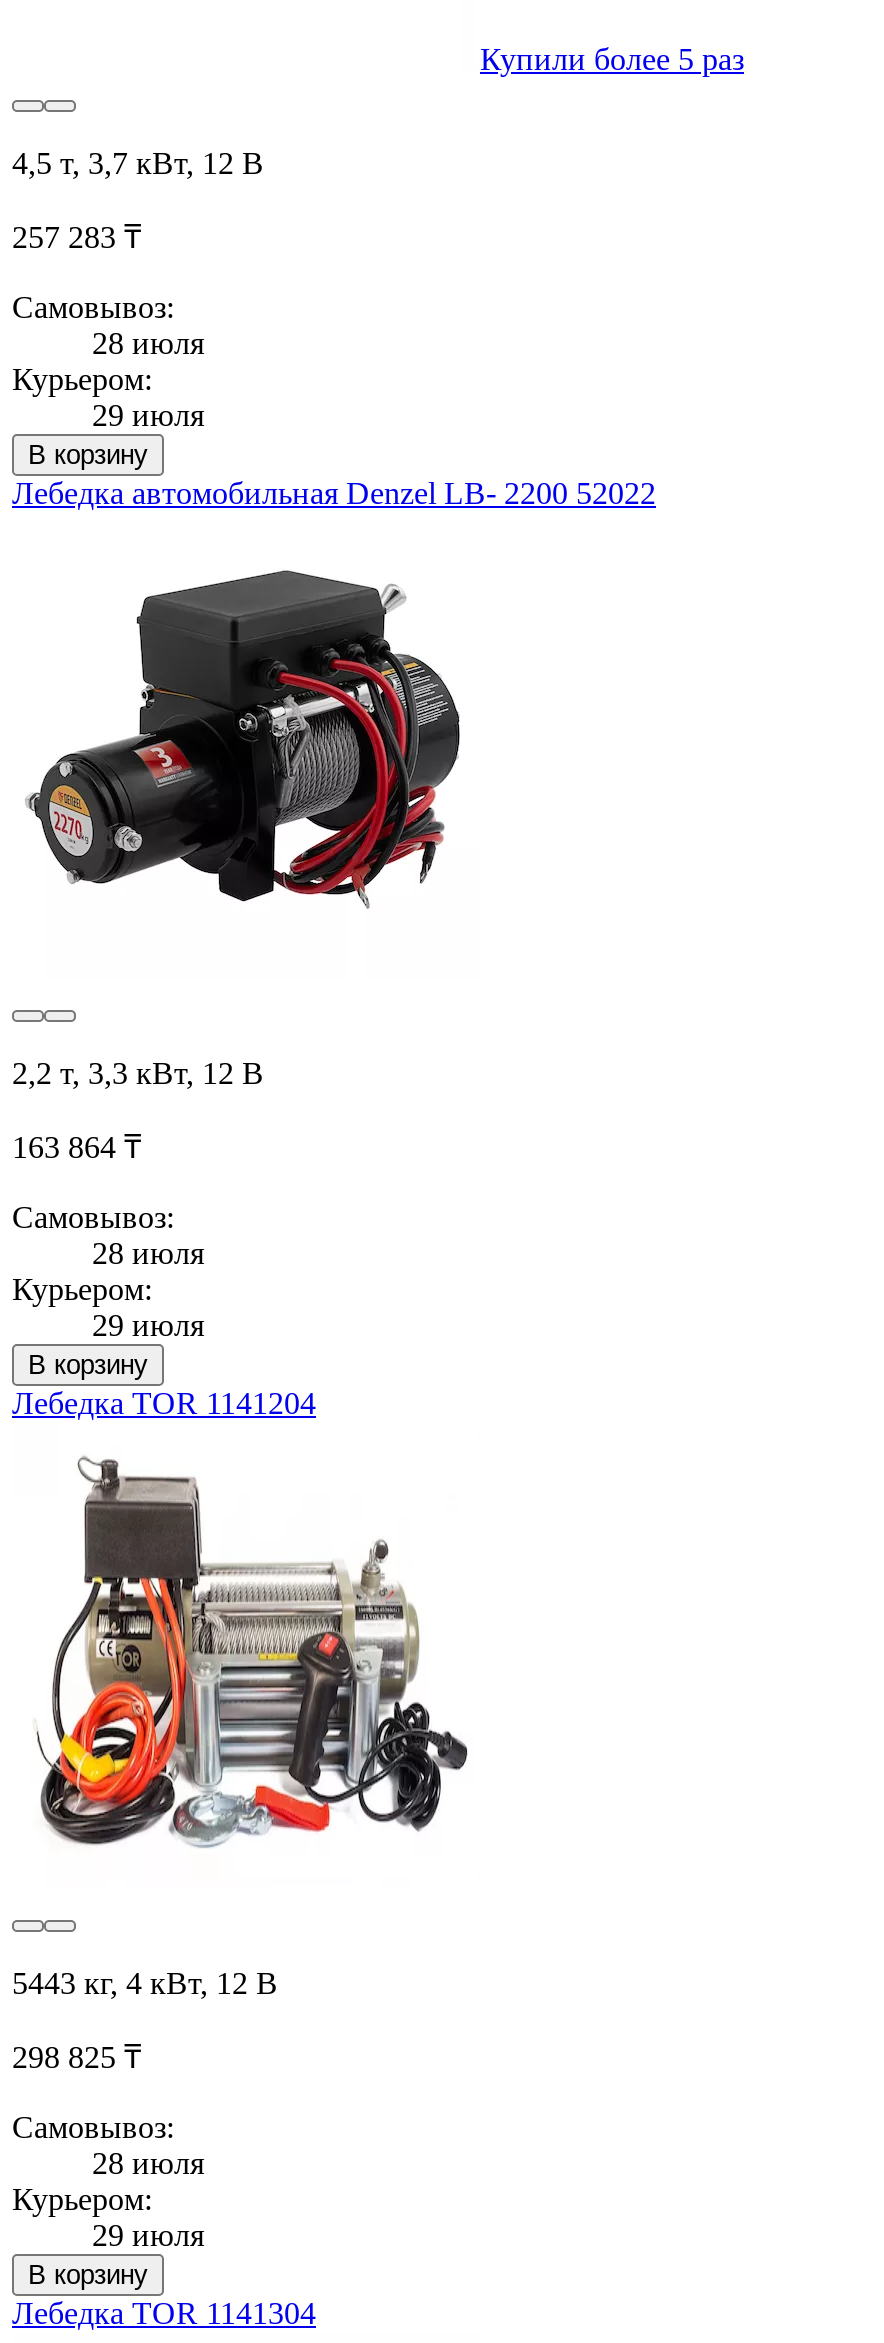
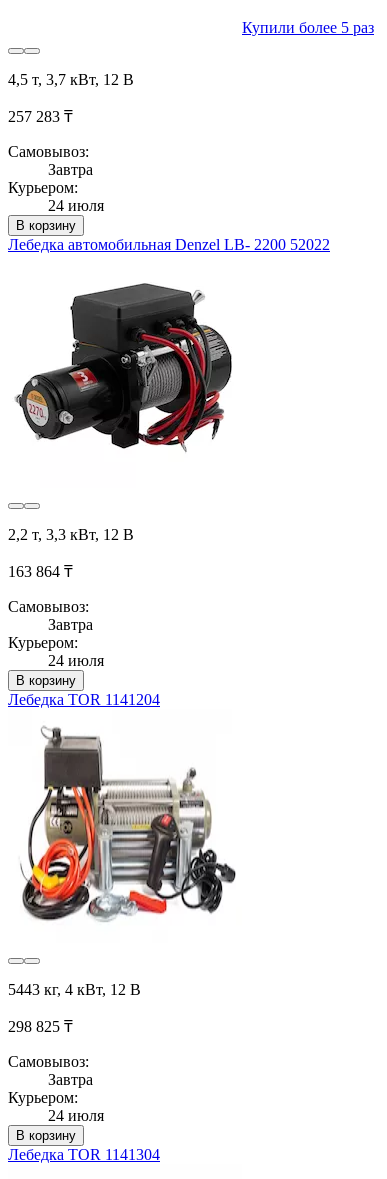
[92,326,204,360] 28 июля -> [48,161,93,178] Завтра
[92,398,204,432] 29 июля -> [48,197,104,214] 24 июля
[92,1236,204,1270] 28 июля -> [48,616,93,633] Завтра
[92,1308,204,1342] 29 июля -> [48,652,104,669] 24 июля
[92,2146,204,2180] 28 июля -> [48,1071,93,1088] Завтра
[92,2218,204,2252] 29 июля -> [48,1107,104,1124] 24 июля

